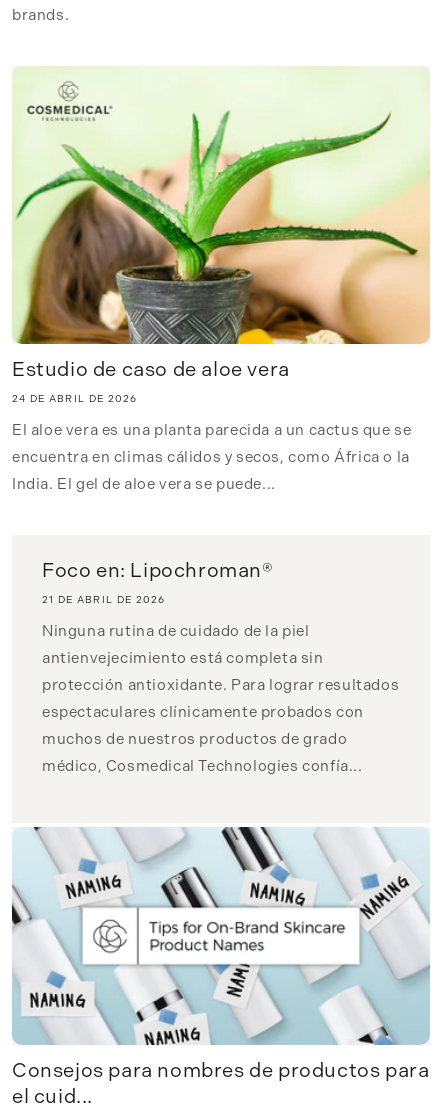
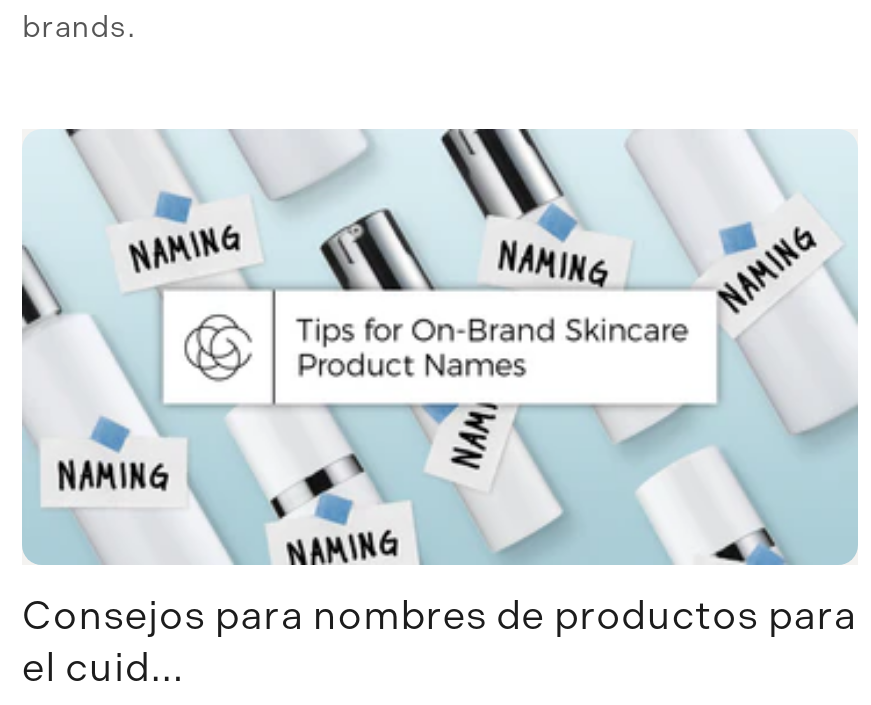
[12,66,431,493] [image] | Estudio de caso de aloe vera | 24 DE ABRIL DE 2026 | El aloe vera es una planta parecida a un cactus que se | encuentra en climas cálidos y secos, como África o la | India. El gel de aloe vera se puede... -> none
[42,559,399,775] Foco en: Lipochroman® | 21 DE ABRIL DE 2026 | Ninguna rutina de cuidado de la piel | antienvejecimiento está completa sin | protección antioxidante. Para lograr resultados | espectaculares clínicamente probados con | muchos de nuestros productos de grado | médico, Cosmedical Technologies confía... -> none

